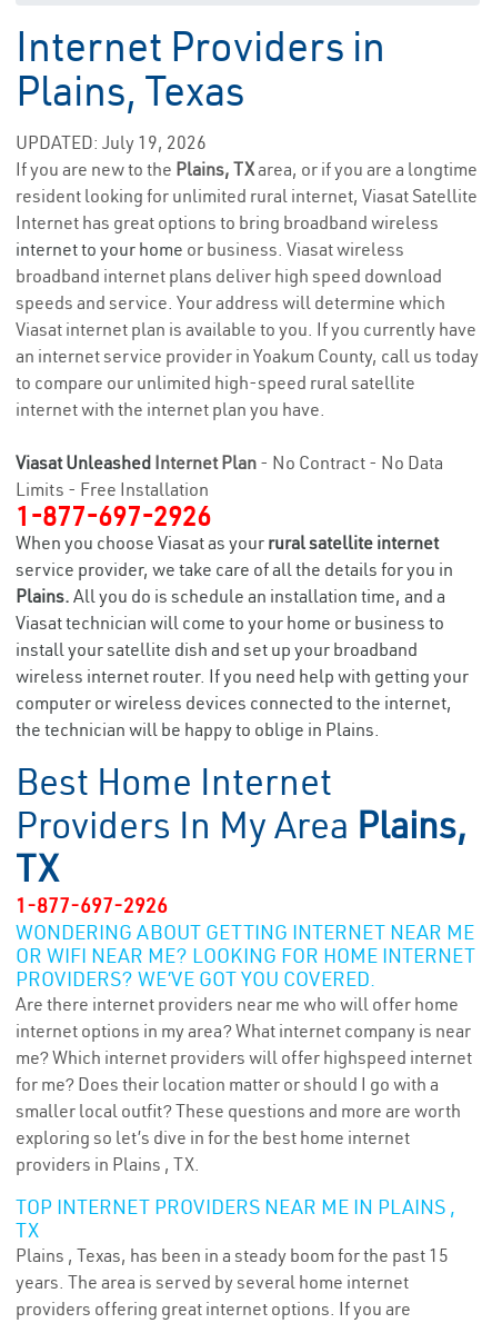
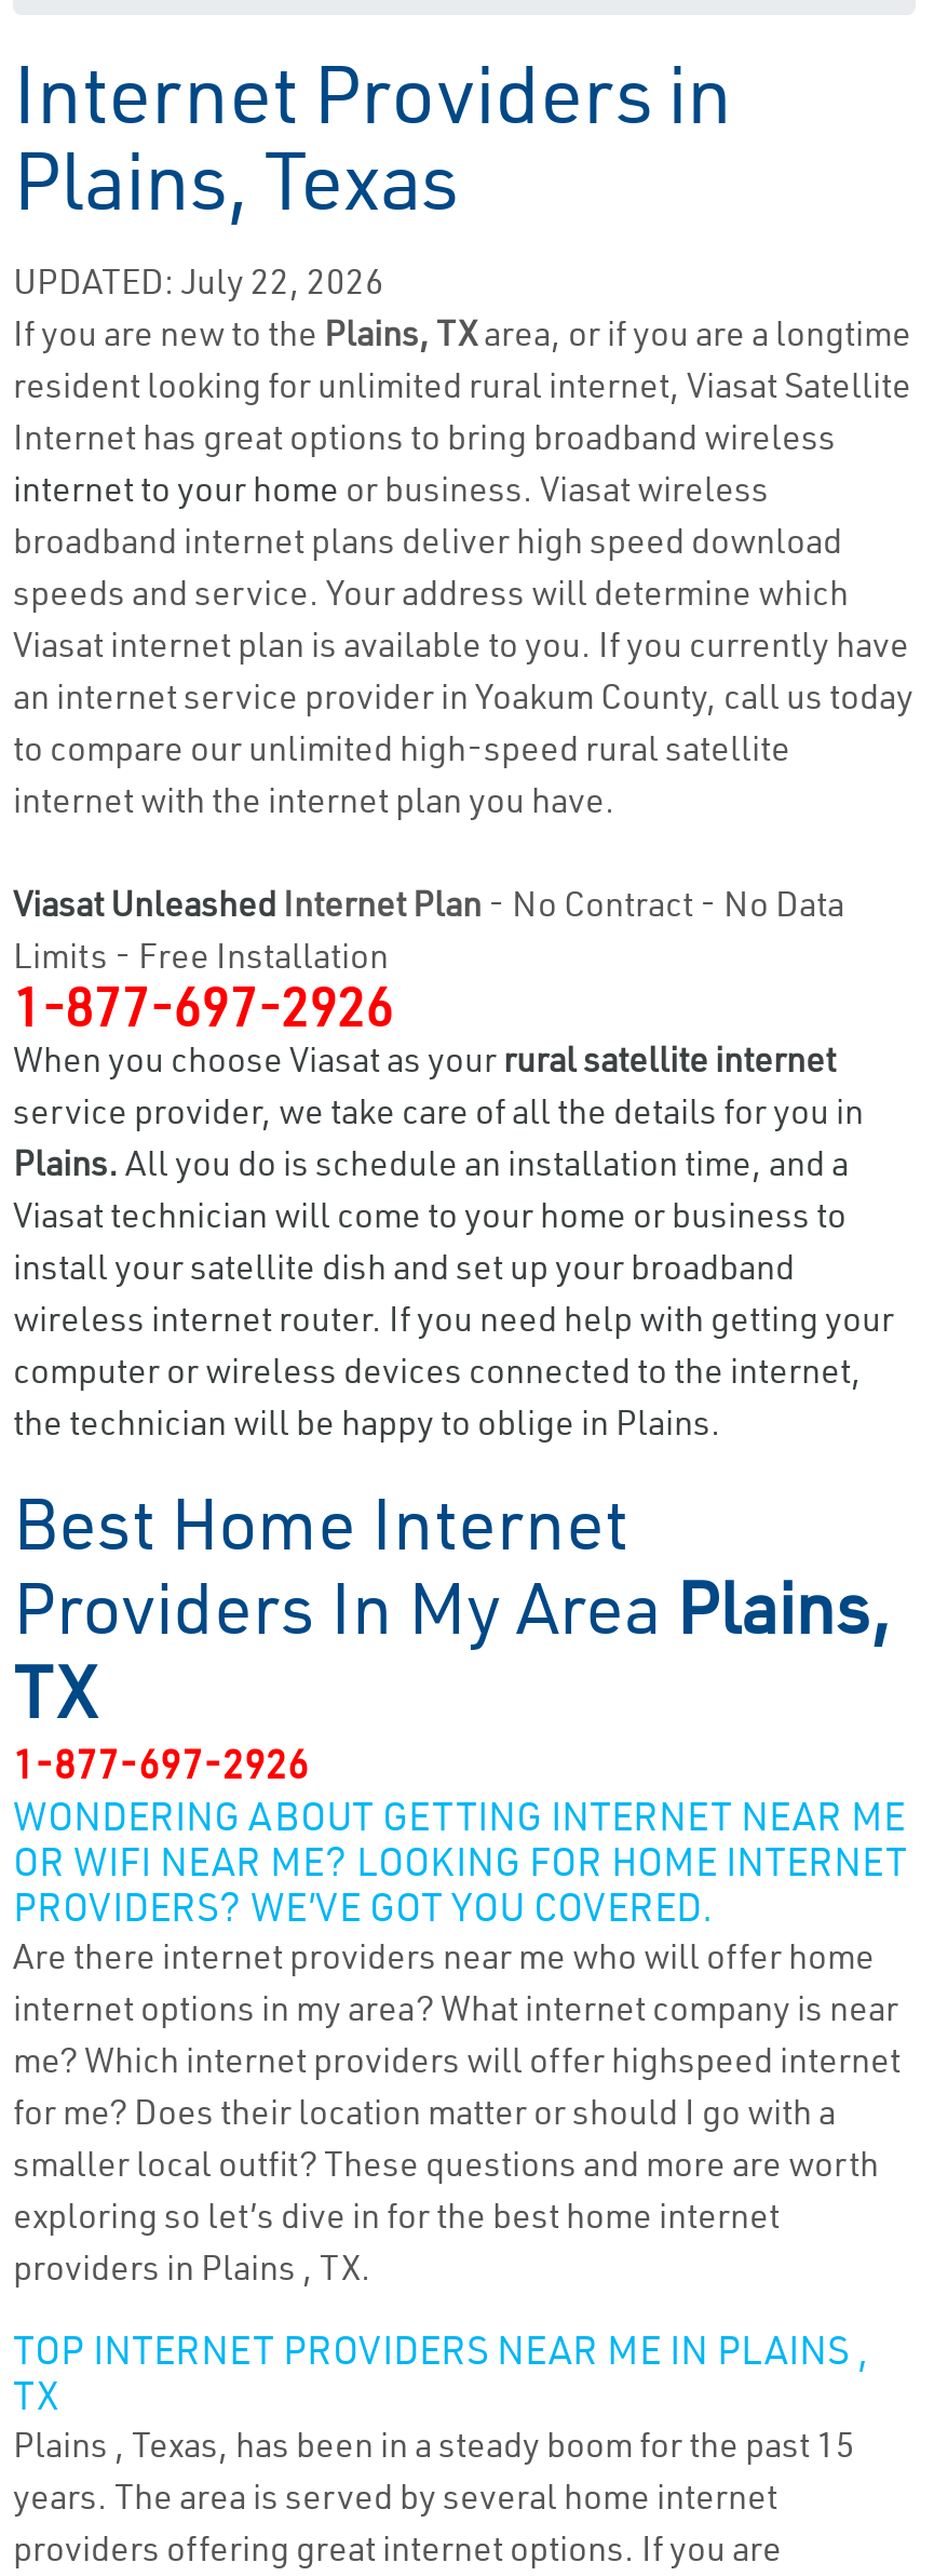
[16,131,207,153] UPDATED: July 19, 2026 -> [13,259,384,303] UPDATED: July 22, 2026

